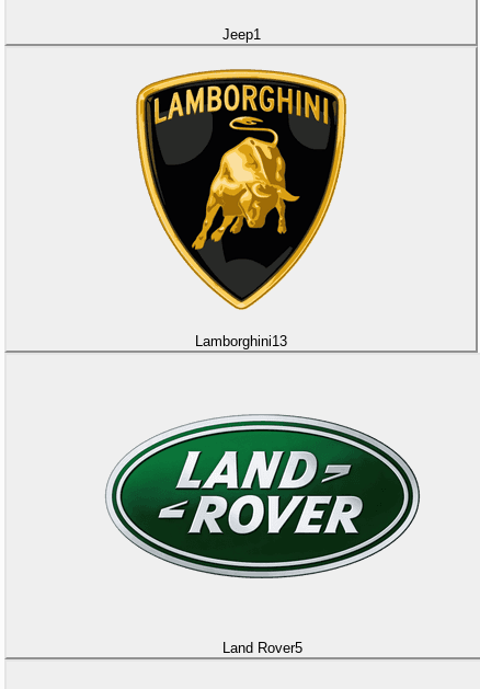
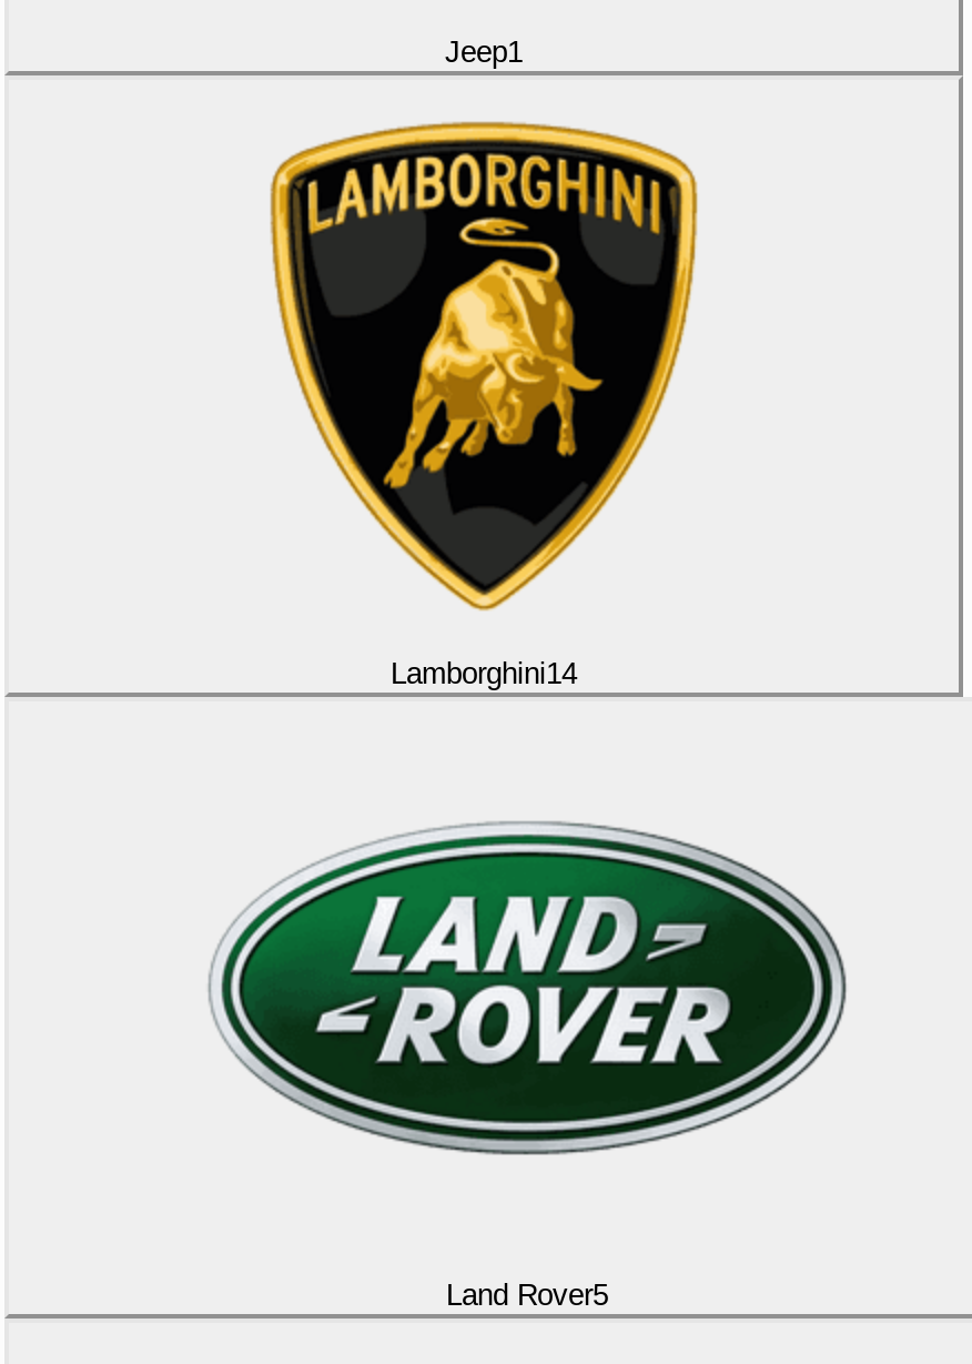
[195,333,287,349] Lamborghini13 -> [391,657,577,690] Lamborghini14

